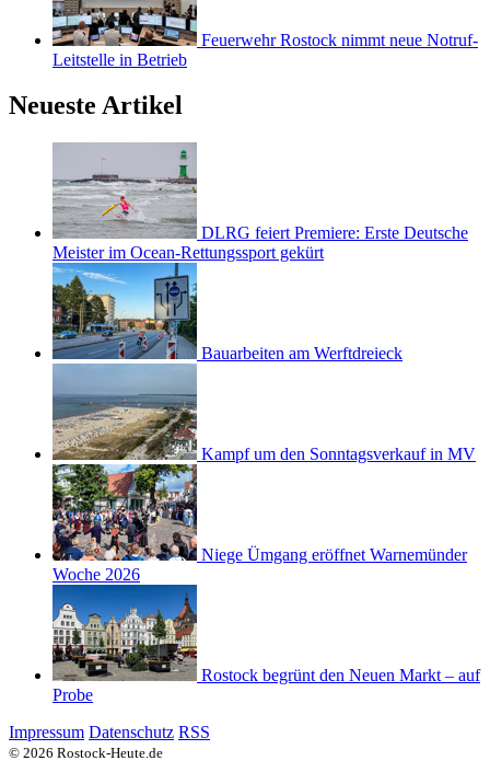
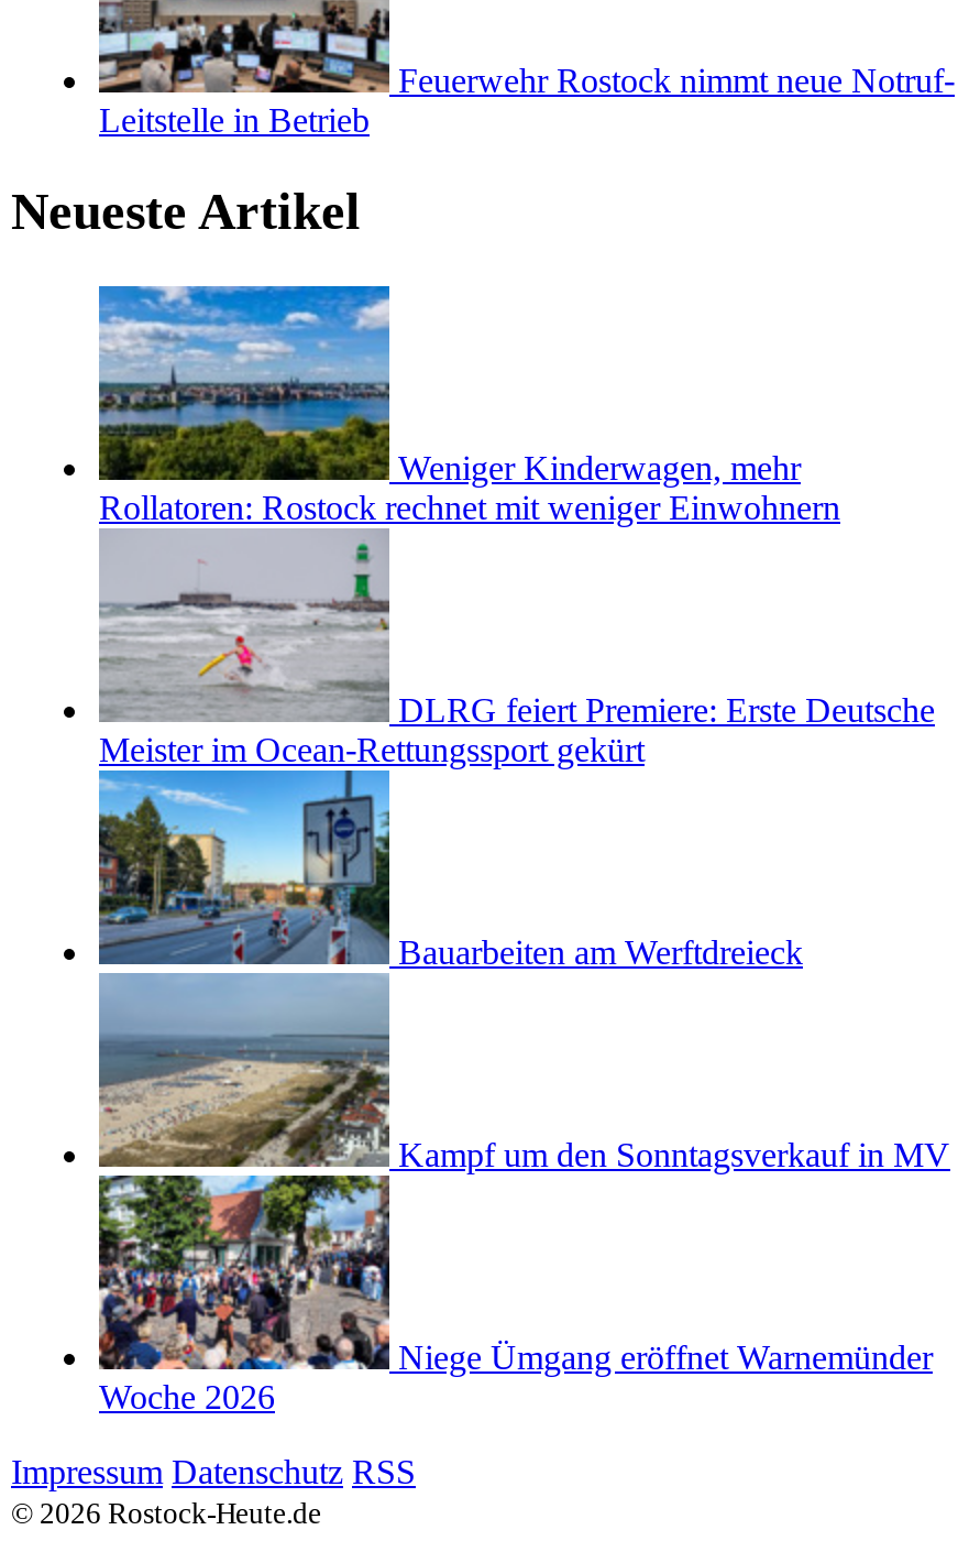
none -> [97,284,840,527] [image] | Weniger Kinderwagen, mehr | Rollatoren: Rostock rechnet mit weniger Einwohnern
moved [51,146,476,584] -> [97,535,950,1416]: [image] | DLRG feiert Premiere: Erste Deutsche | Meister im Ocean-Rettungssport gekürt | Bauarbeiten am Werftdreieck | Kampf um den Sonntagsverkauf in MV | Niege Ümgang eröffnet Warnemünder | Woche 2026
[51,584,480,704] [image] | Rostock begrünt den Neuen Markt – auf | Probe -> none

